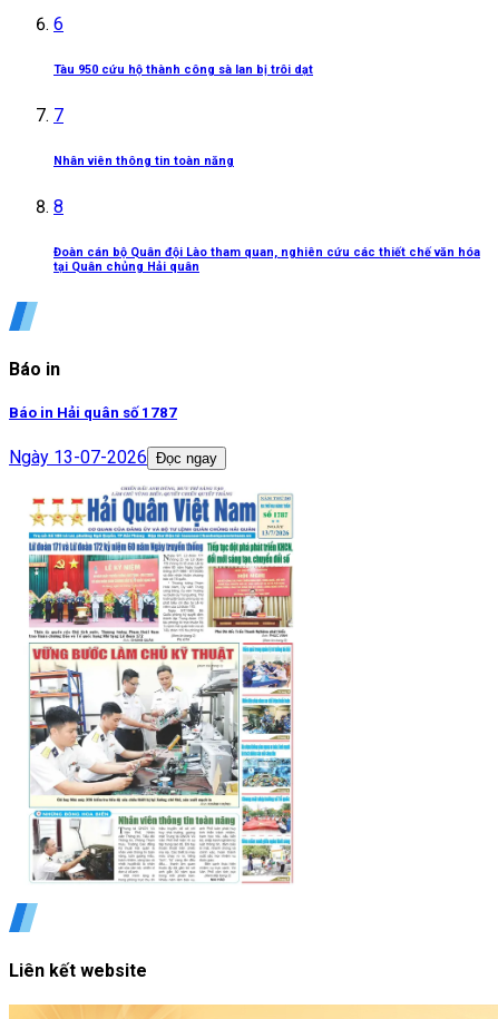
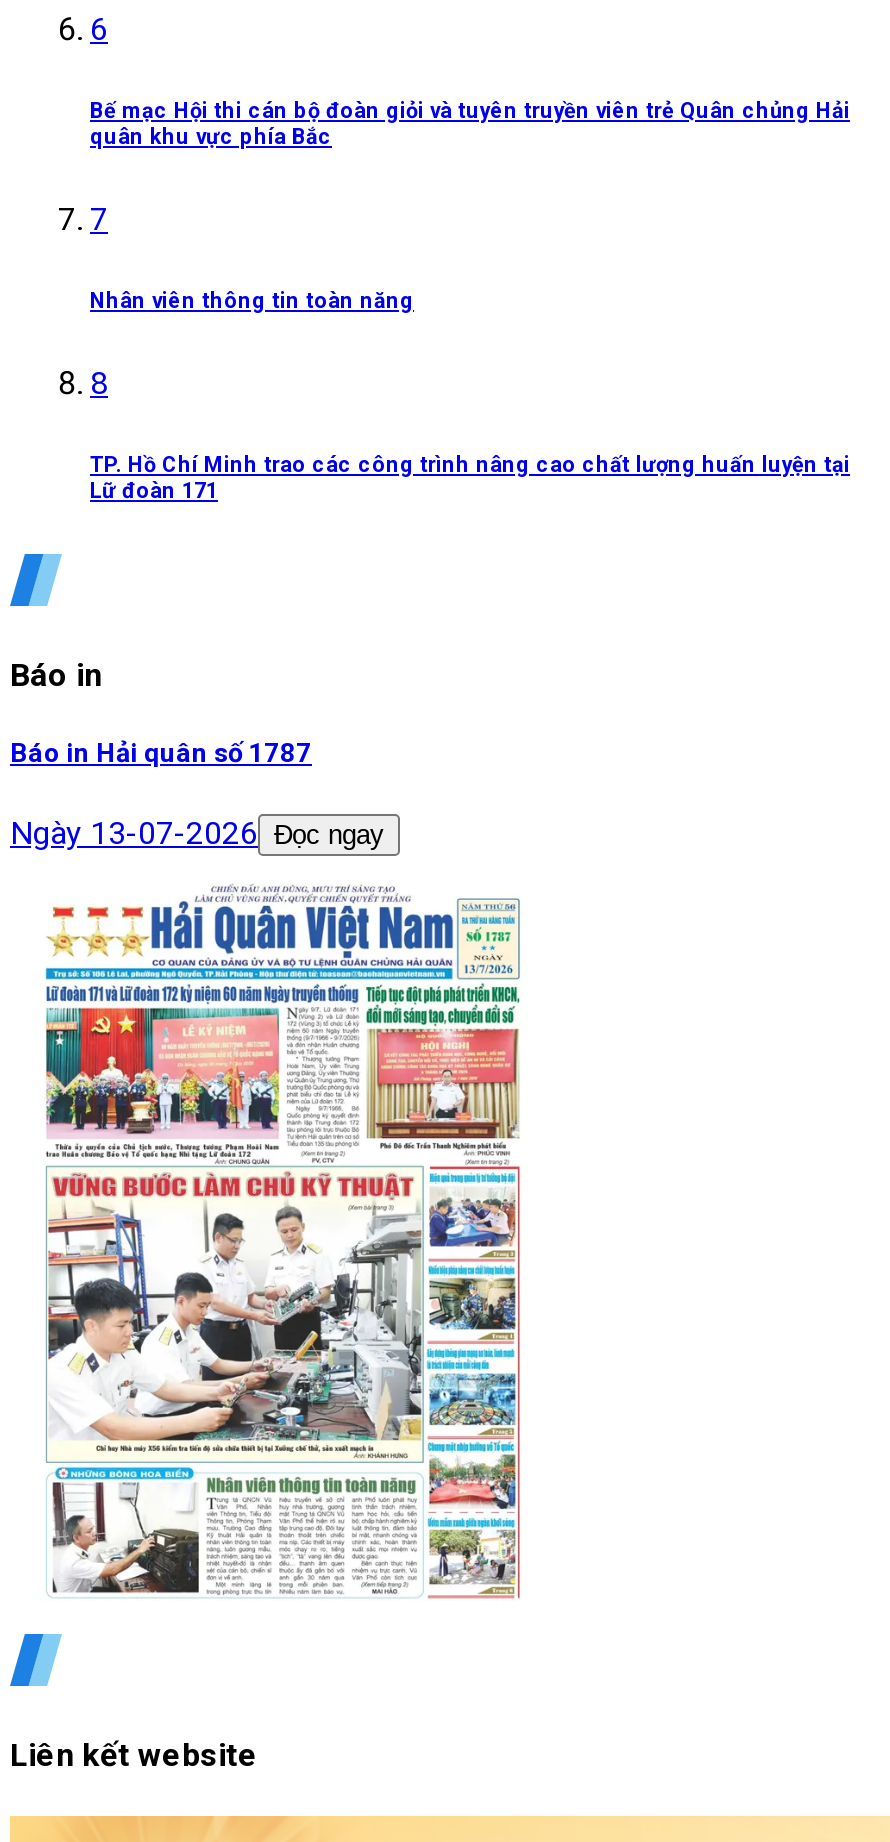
[53,62,313,77] Tàu 950 cứu hộ thành công sà lan bị trôi dạt -> [90,98,850,150] Bế mạc Hội thi cán bộ đoàn giỏi và tuyên truyền viên trẻ Quân chủng Hải | quân khu vực phía Bắc
[53,245,480,274] Đoàn cán bộ Quân đội Lào tham quan, nghiên cứu các thiết chế văn hóa | tại Quân chủng Hải quân -> [90,452,850,504] TP. Hồ Chí Minh trao các công trình nâng cao chất lượng huấn luyện tại | Lữ đoàn 171

